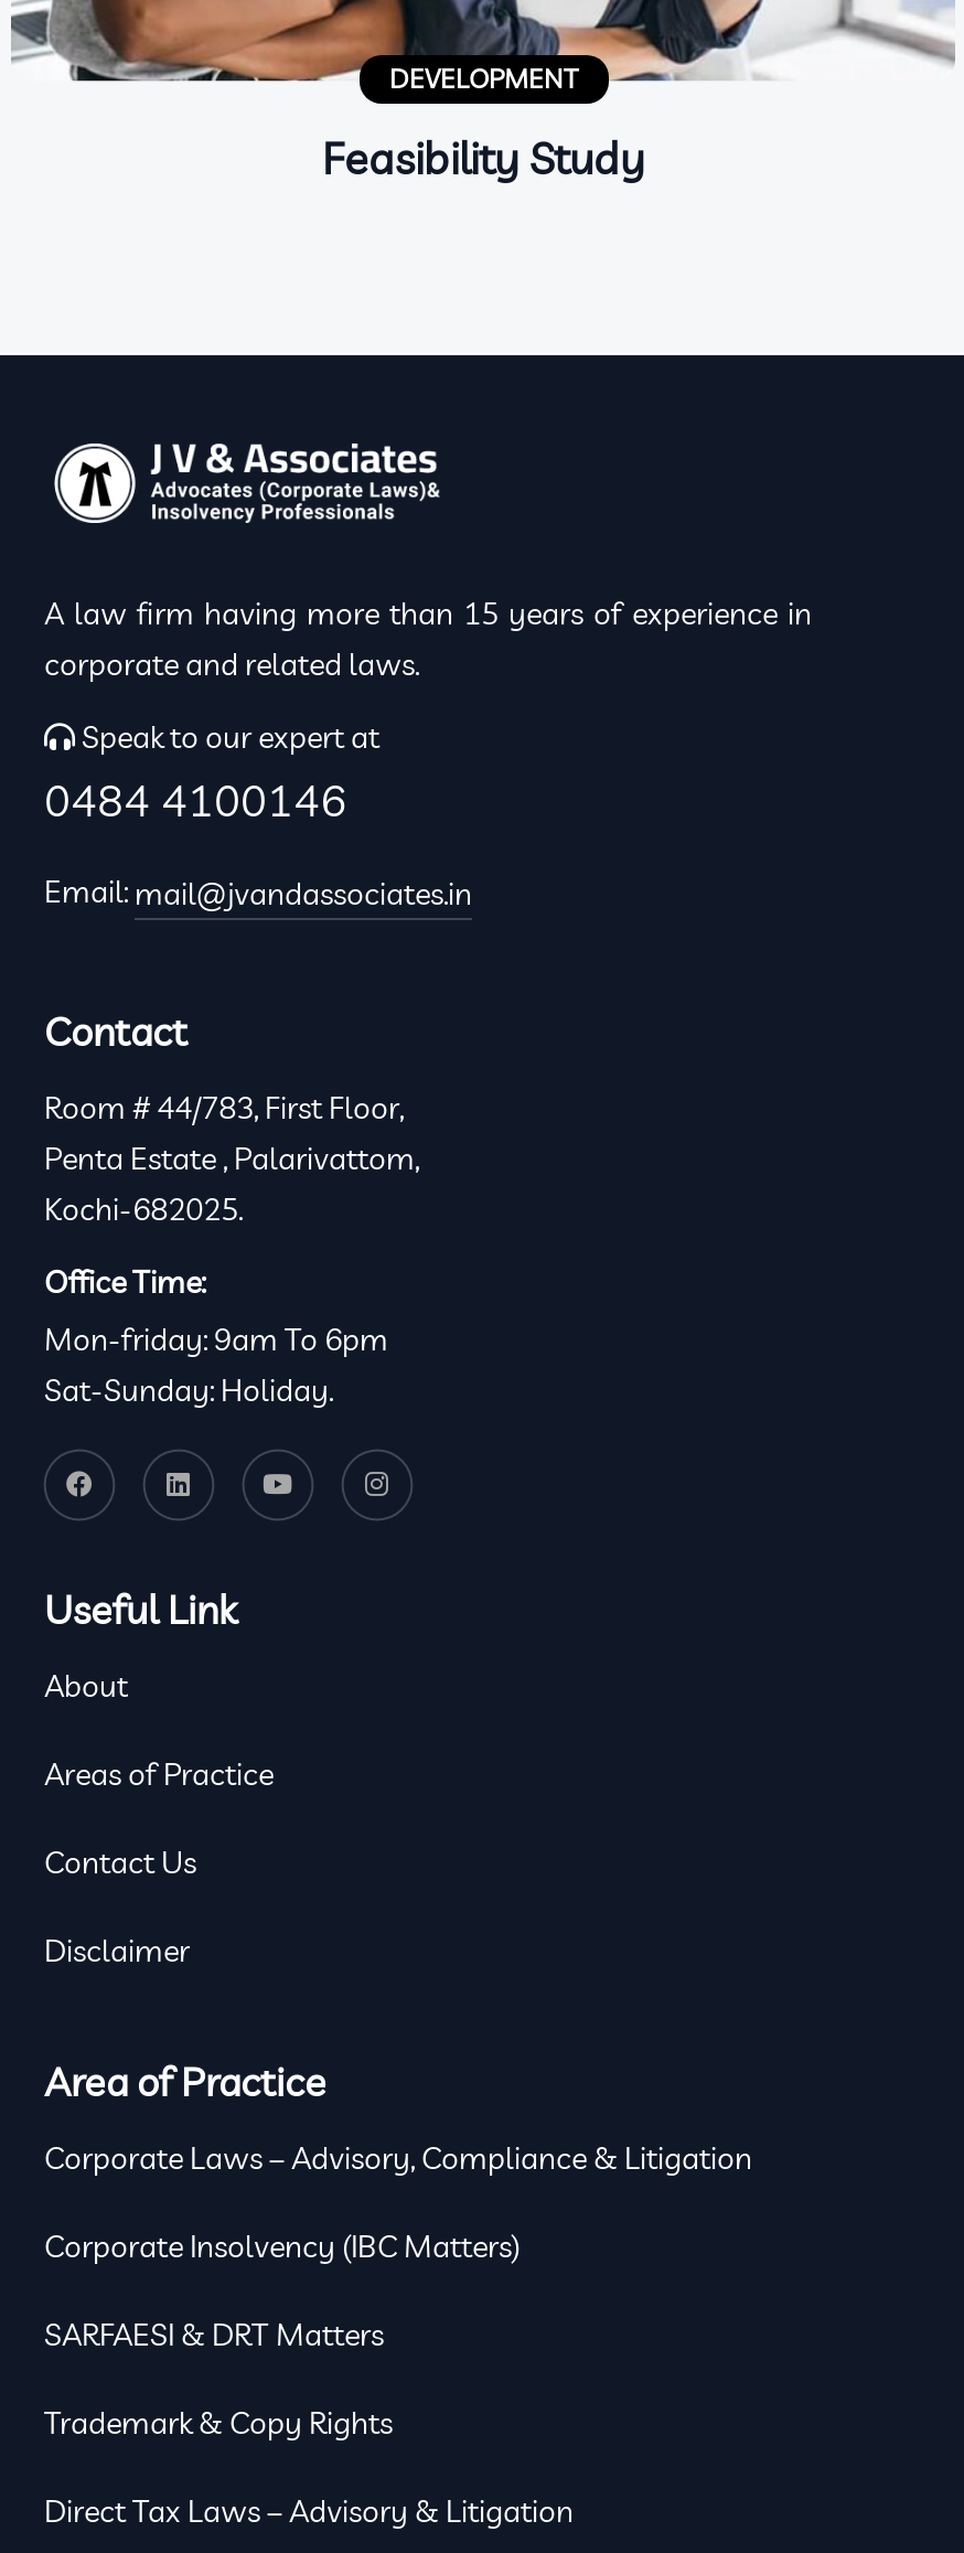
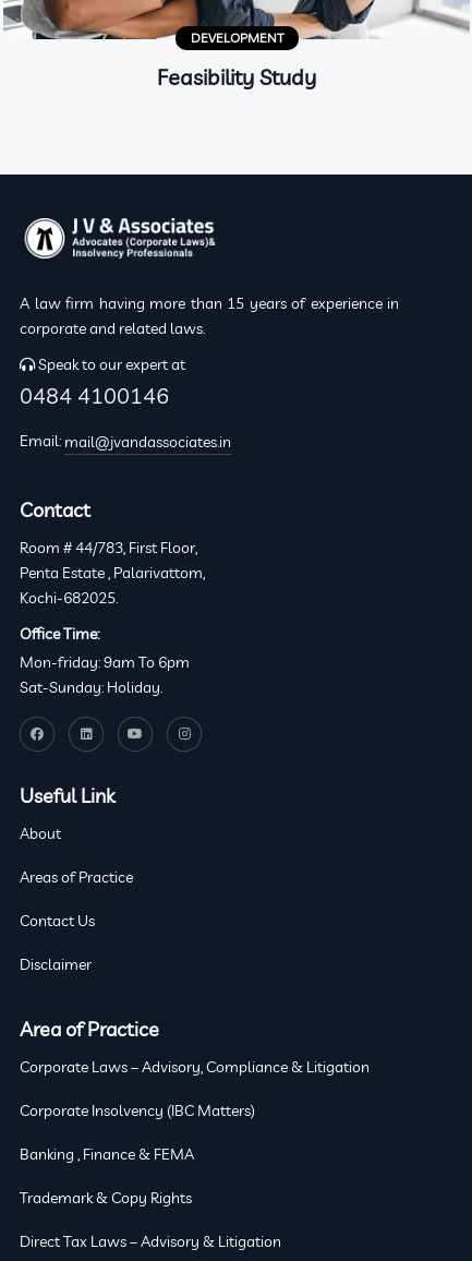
[44,2314,384,2354] SARFAESI & DRT Matters -> [20,1144,194,1164] Banking , Finance & FEMA

